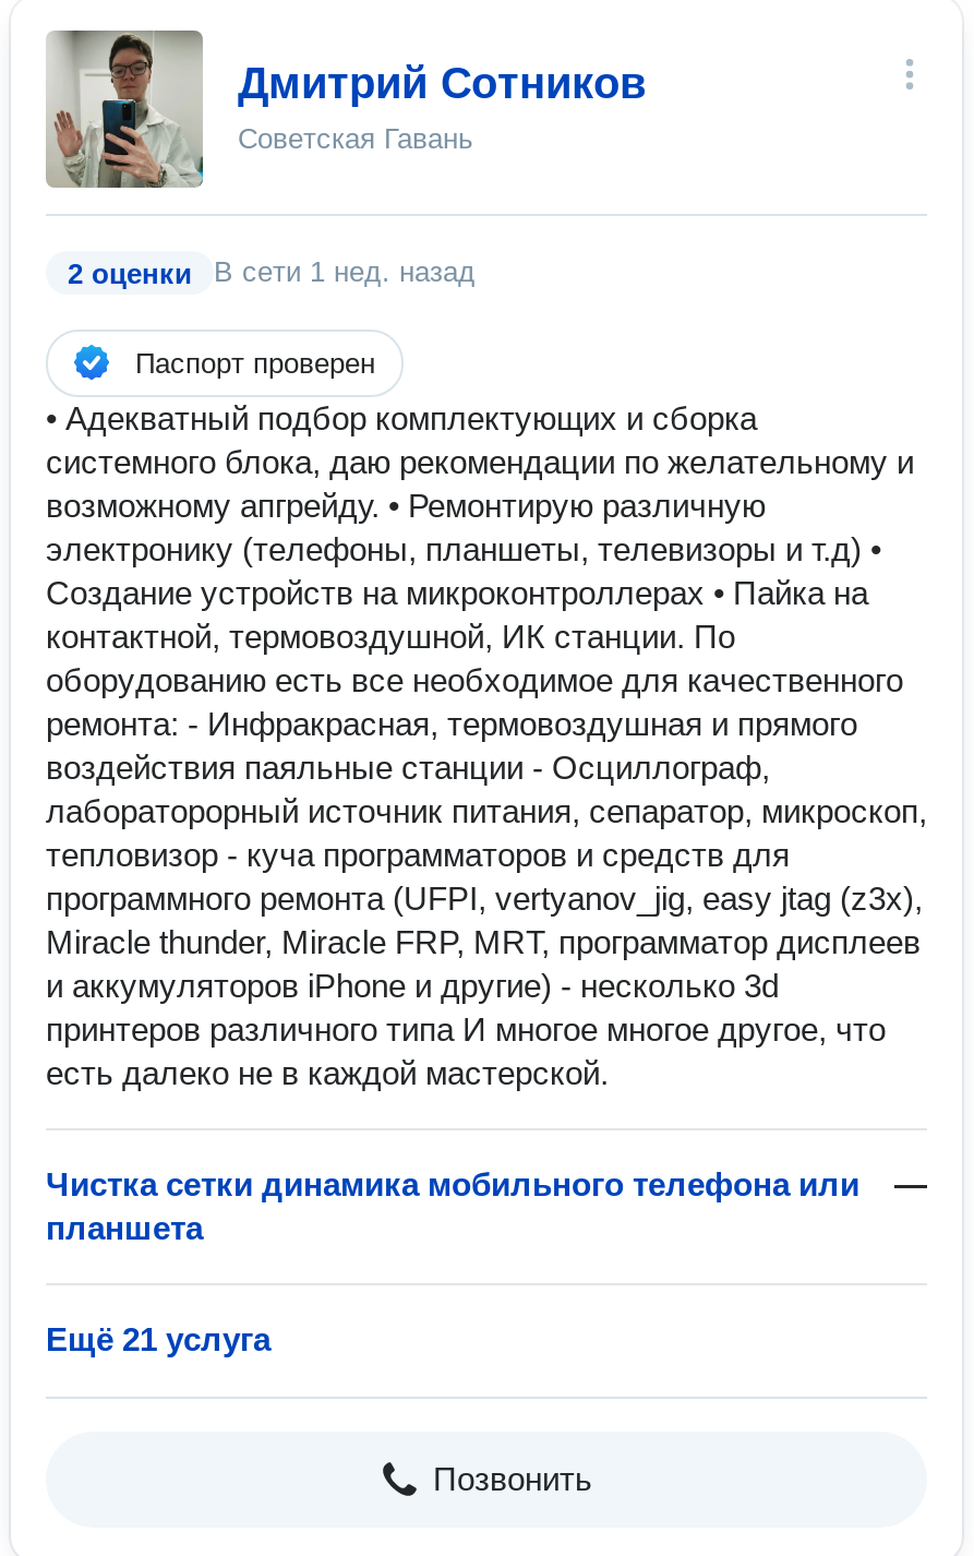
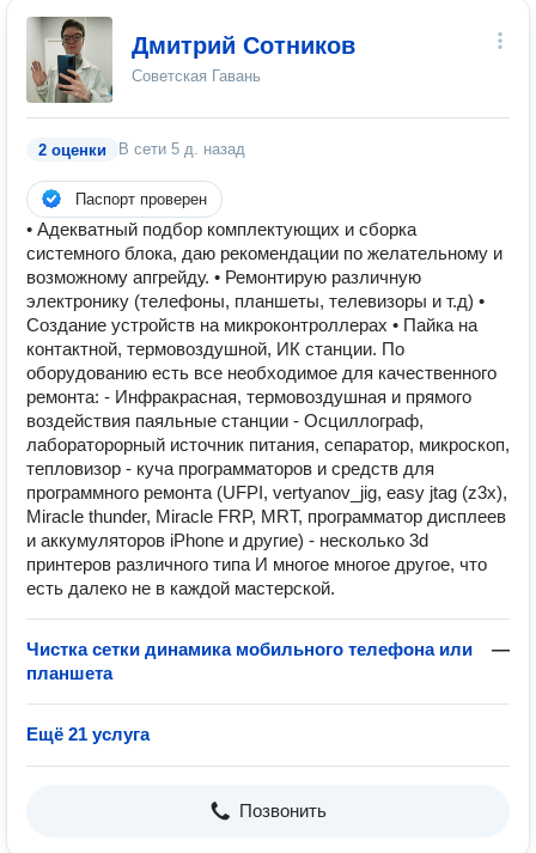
[214,255,476,288] В сети 1 нед. назад -> [118,140,245,158] В сети 5 д. назад

